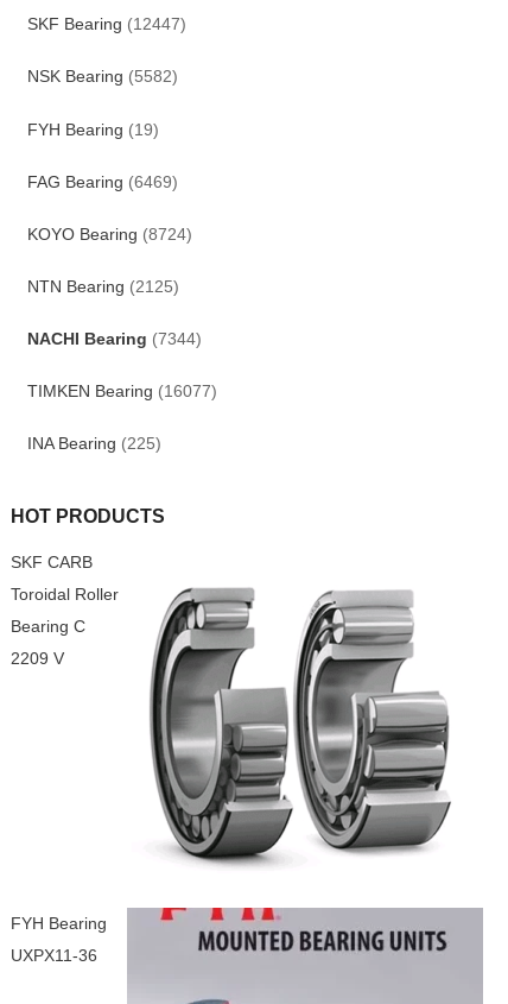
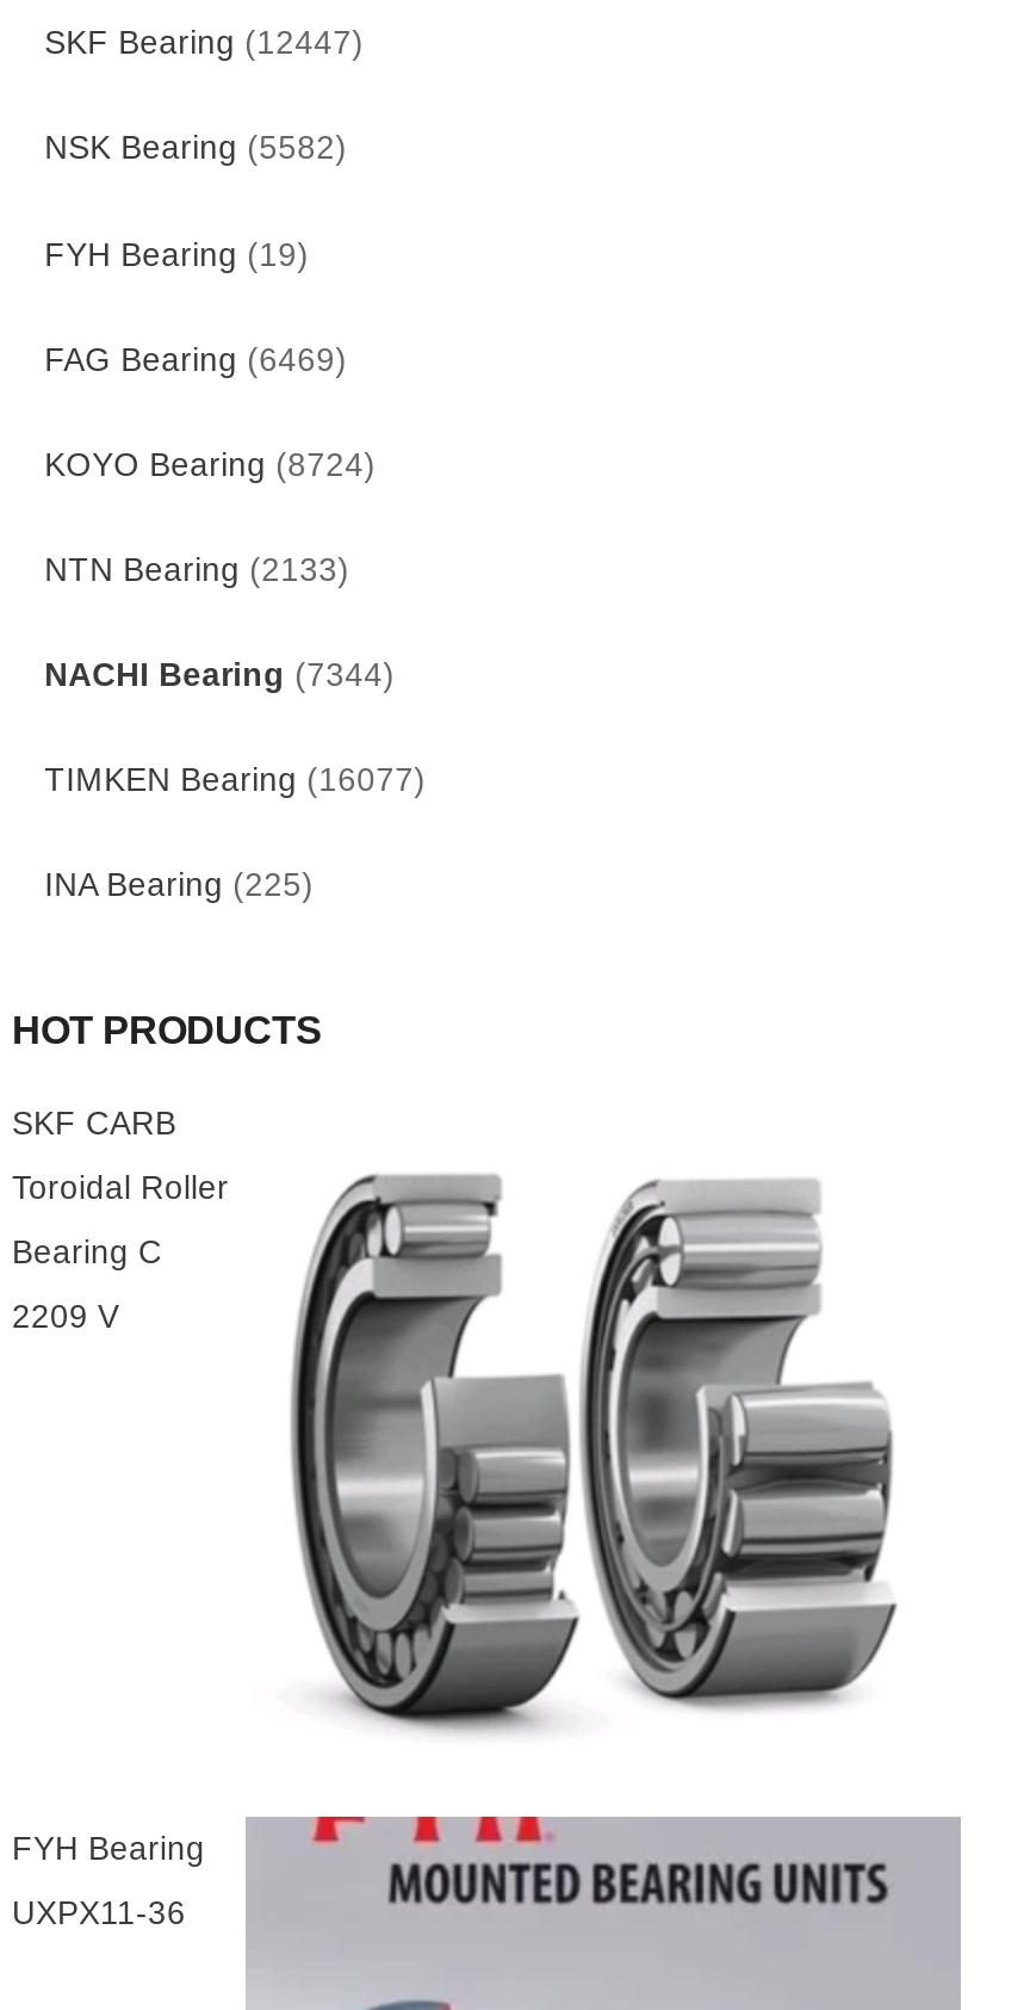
[27,278,179,296] NTN Bearing (2125) -> [45,552,350,588] NTN Bearing (2133)

